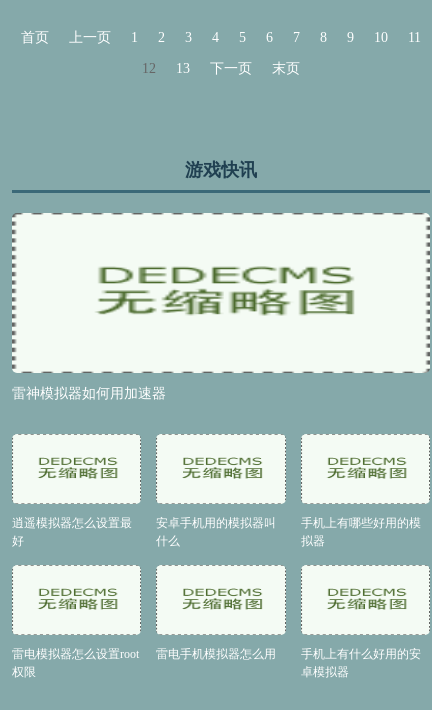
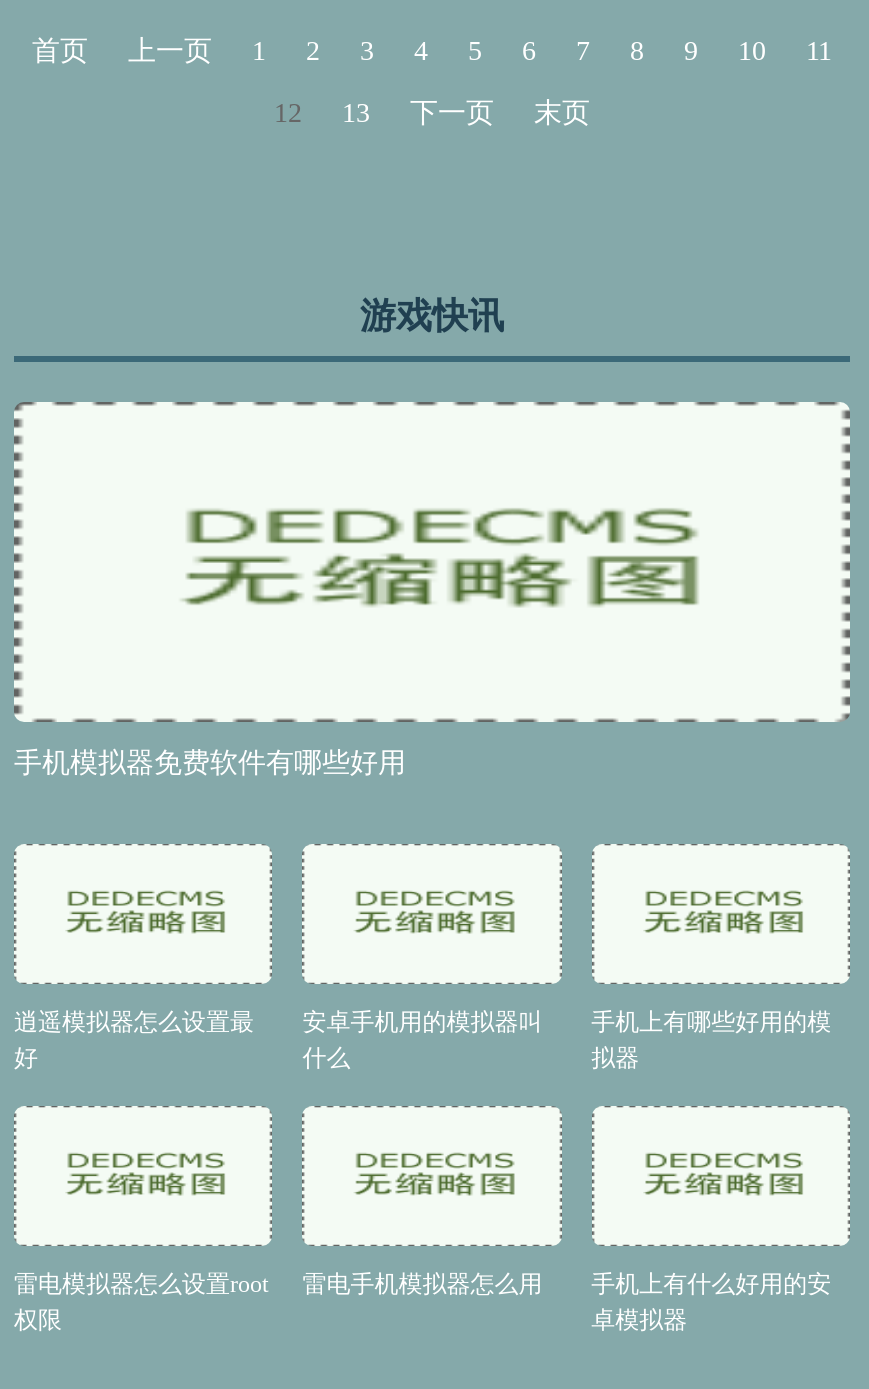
[12,386,166,401] 雷神模拟器如何用加速器 -> [14,749,406,779] 手机模拟器免费软件有哪些好用

